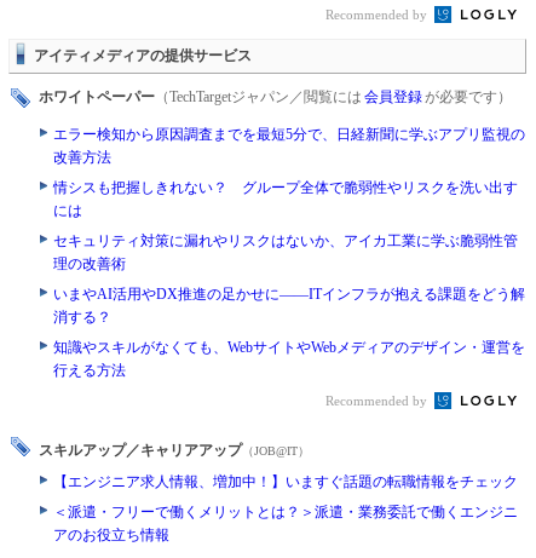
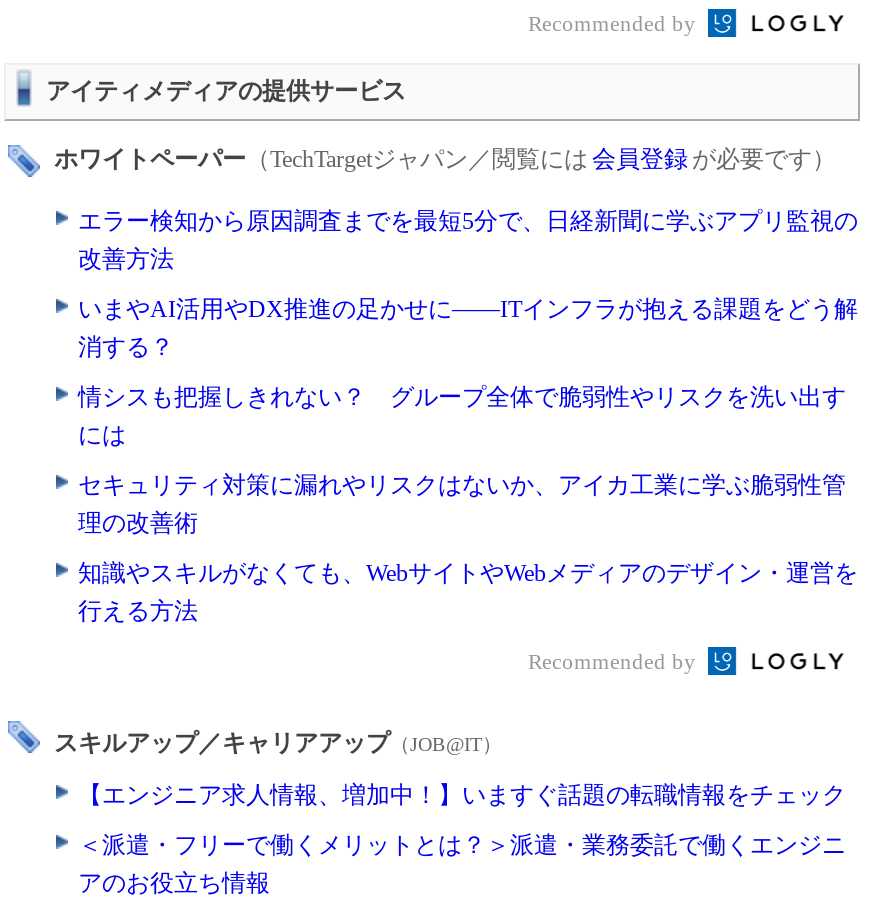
moved [53,179,518,272] -> [78,383,846,537]: 情シスも把握しきれない？ グループ全体で脆弱性やリスクを洗い出す | には | セキュリティ対策に漏れやリスクはないか、アイカ工業に学ぶ脆弱性管 | 理の改善術
moved [53,286,525,326] -> [78,295,858,361]: いまやAI活用やDX推進の足かせに――ITインフラが抱える課題をどう解 | 消する？

